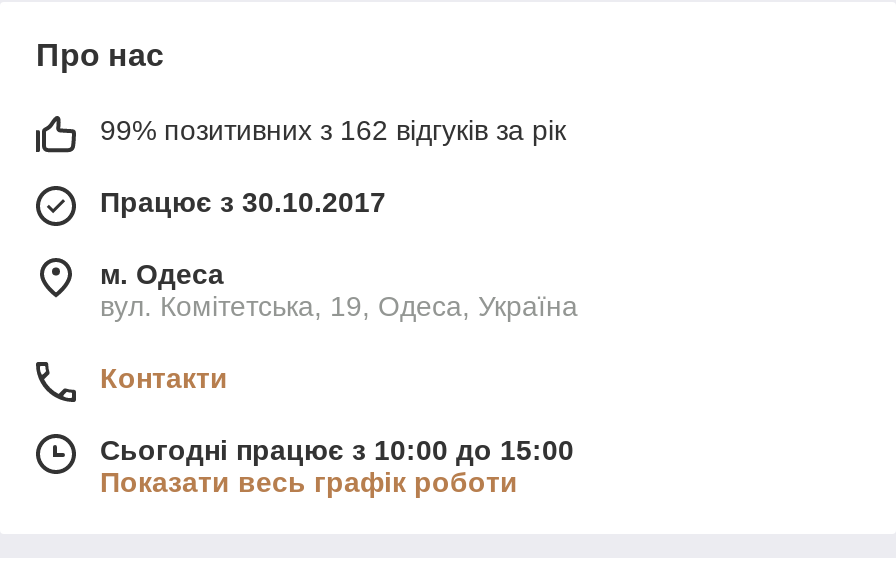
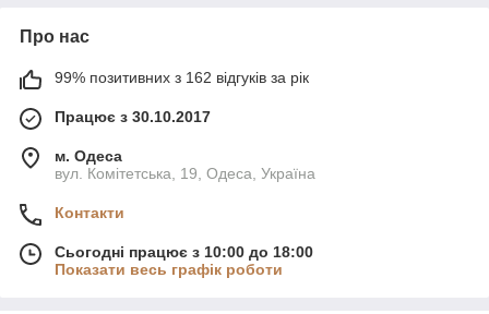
[100,435,574,467] Сьогодні працює з 10:00 до 15:00 -> [55,244,313,261] Сьогодні працює з 10:00 до 18:00

